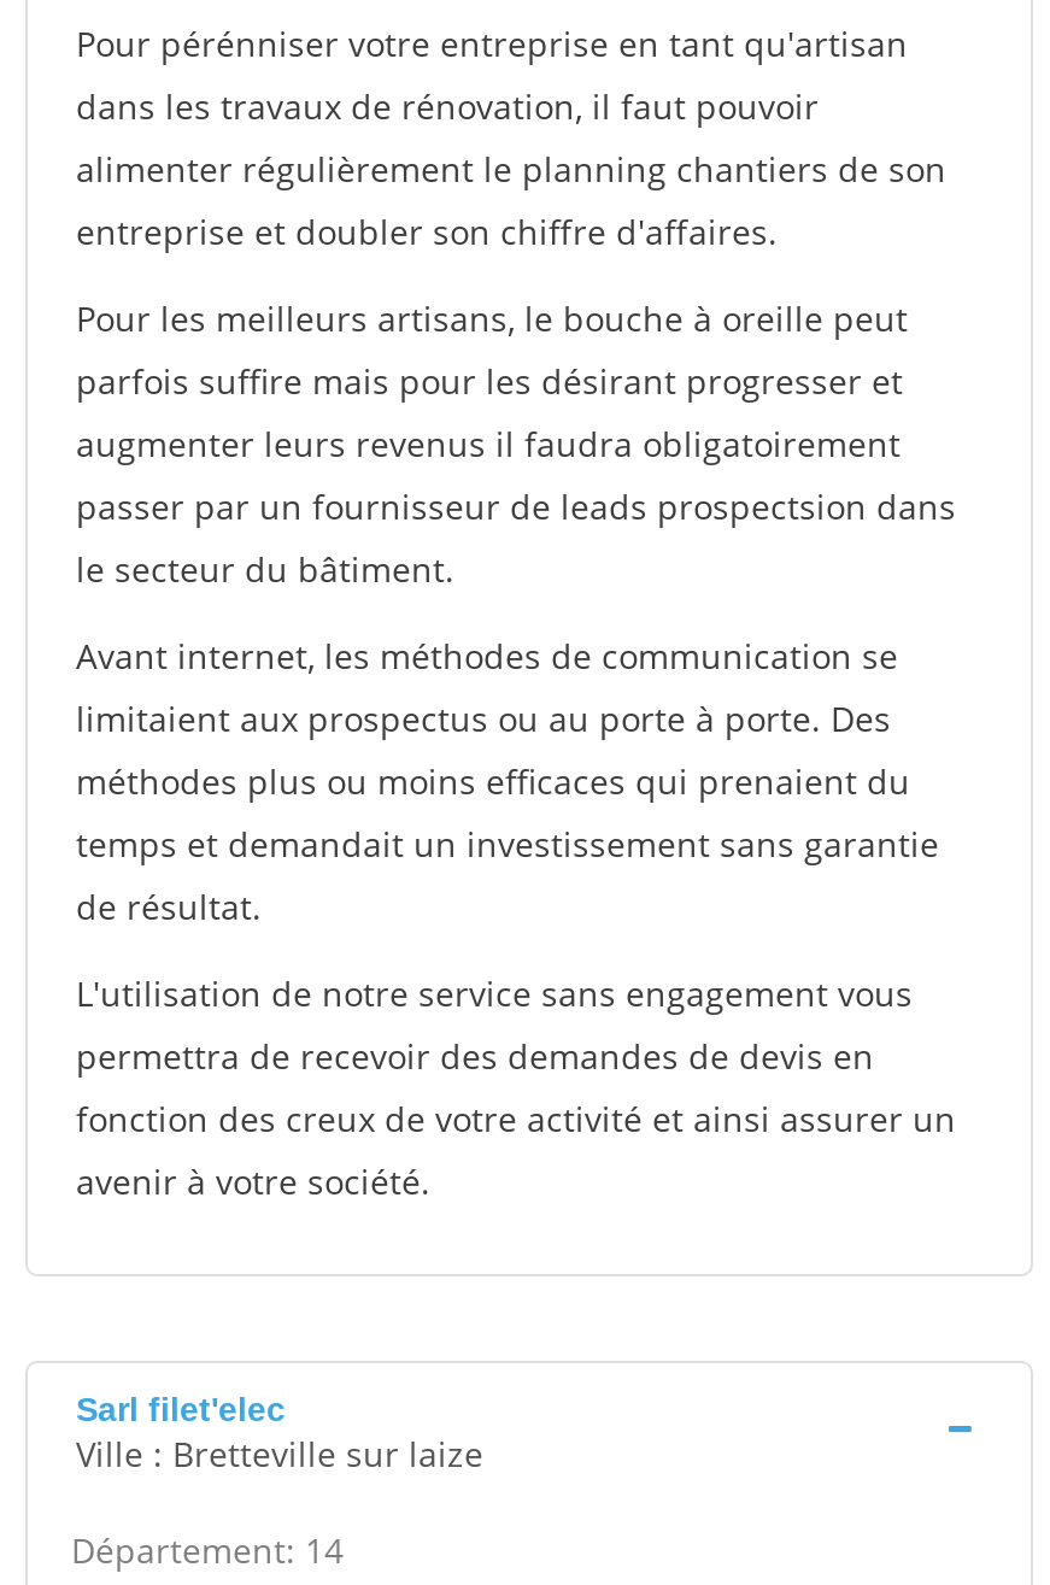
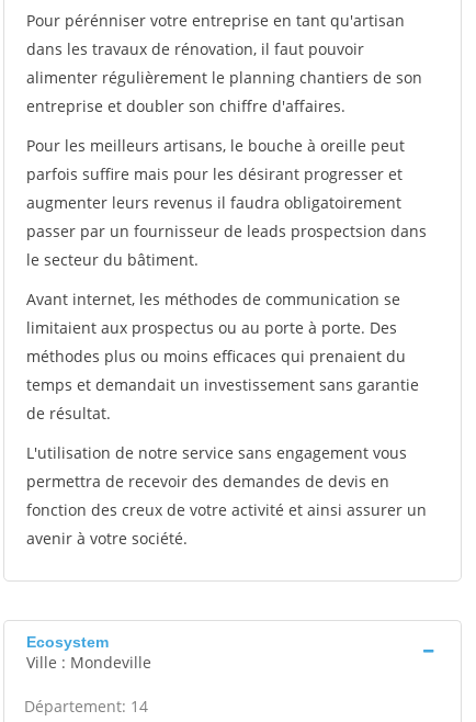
[76,1390,483,1477] Sarl filet'elec | Ville : Bretteville sur laize -> [26,633,151,673] Ecosystem | Ville : Mondeville

